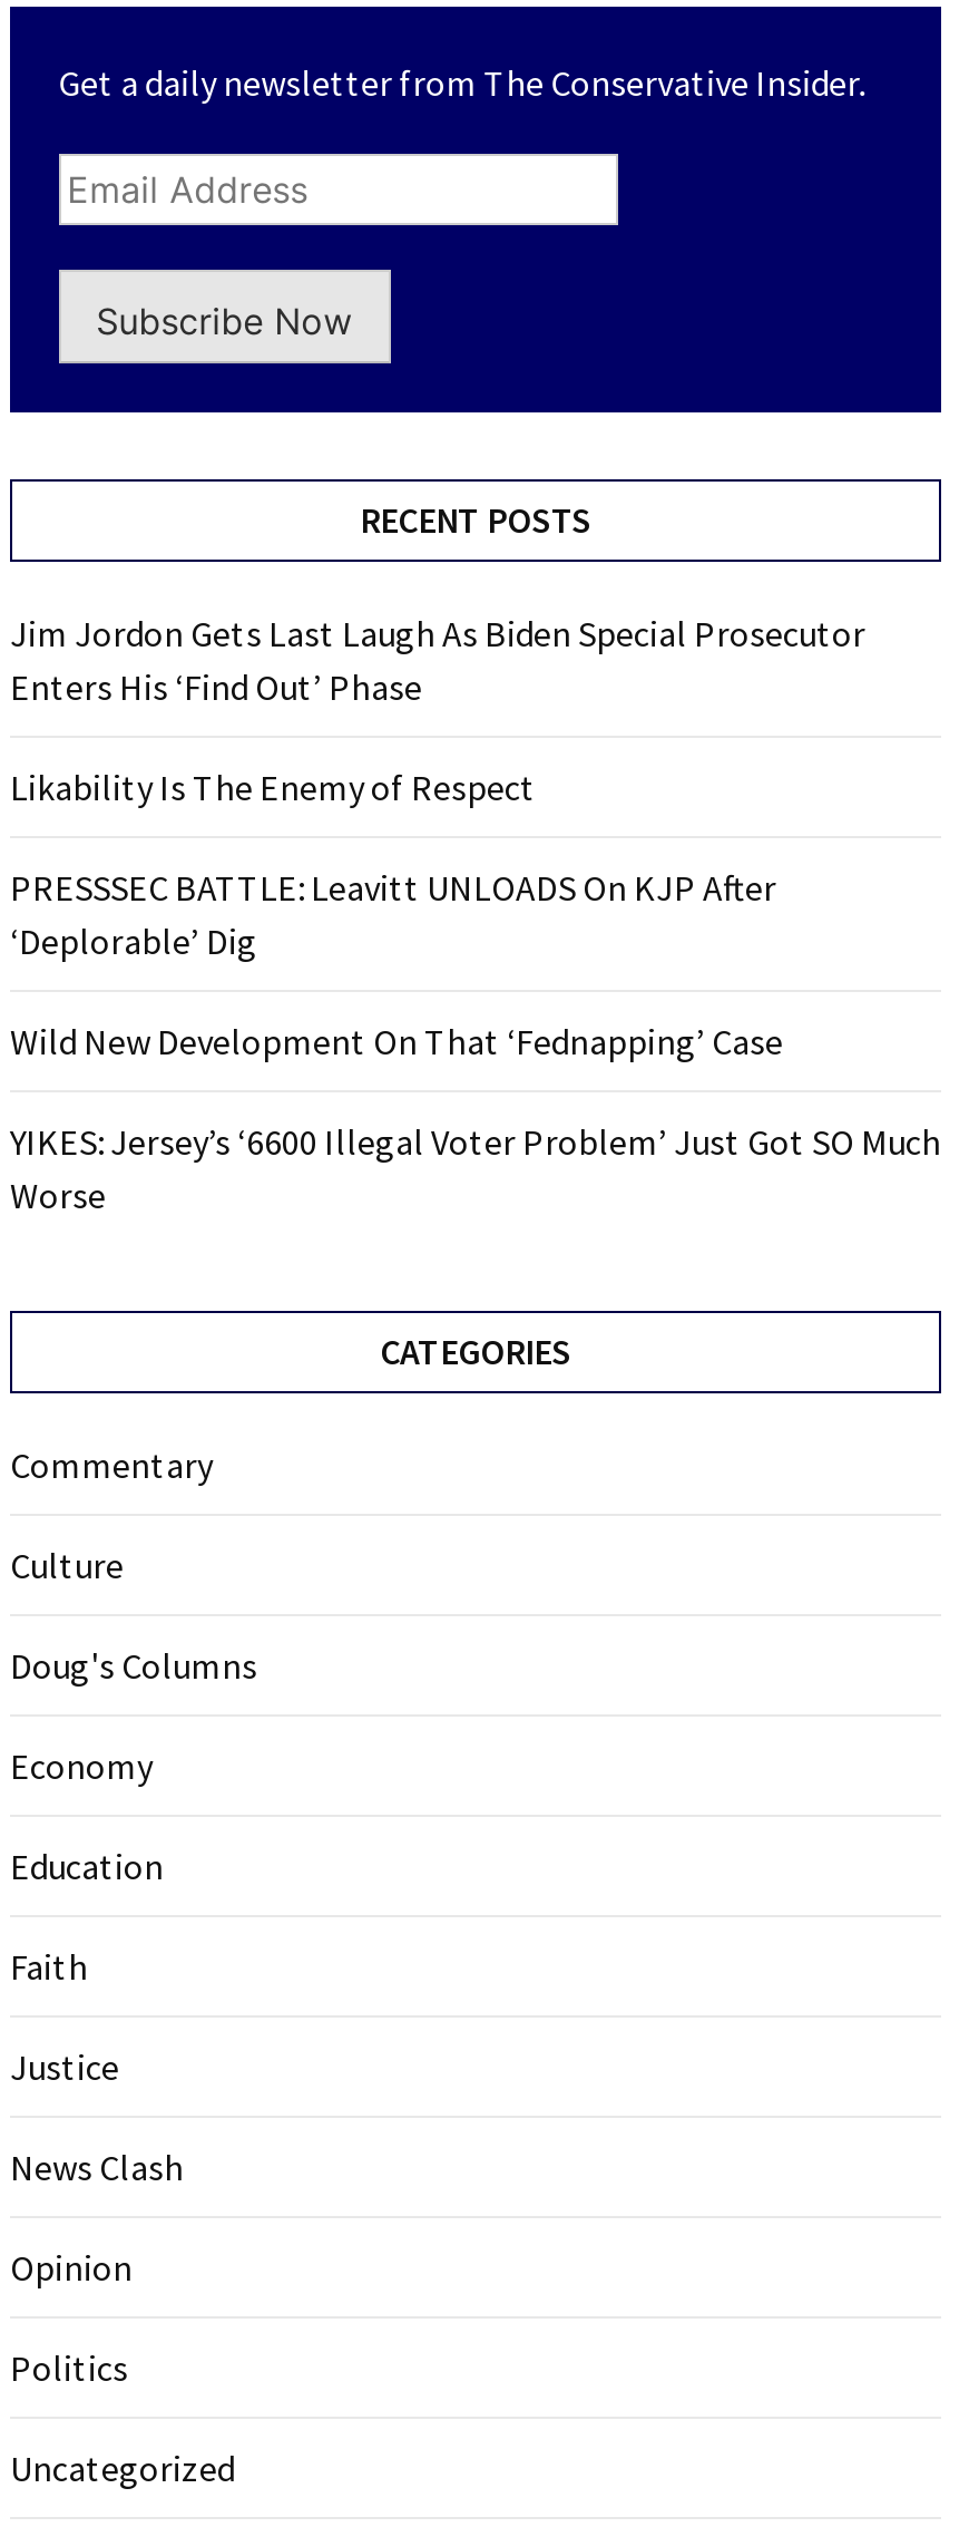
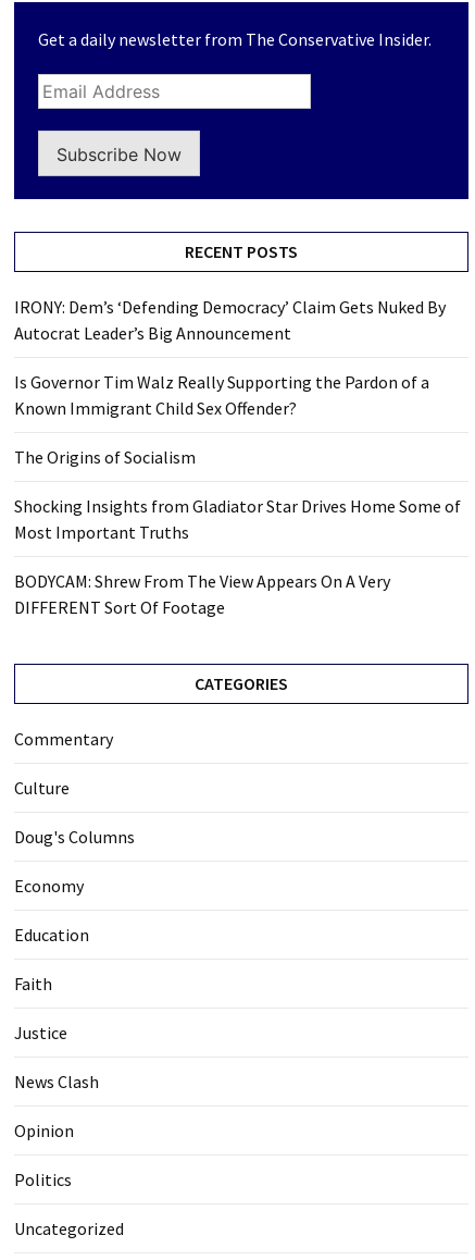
[10,609,865,707] Jim Jordon Gets Last Laugh As Biden Special Prosecutor | Enters His ‘Find Out’ Phase -> [14,296,446,344] IRONY: Dem’s ‘Defending Democracy’ Claim Gets Nuked By | Autocrat Leader’s Big Announcement
[10,763,536,808] Likability Is The Enemy of Respect -> [14,371,429,419] Is Governor Tim Walz Really Supporting the Pardon of a | Known Immigrant Child Sex Offender?
[10,863,776,962] PRESSSEC BATTLE: Leavitt UNLOADS On KJP After | ‘Deplorable’ Dig -> [14,446,196,468] The Origins of Socialism
[10,1017,783,1062] Wild New Development On That ‘Fednapping’ Case -> [14,495,461,543] Shocking Insights from Gladiator Star Drives Home Some of | Most Important Truths
[10,1118,941,1216] YIKES: Jersey’s ‘6600 Illegal Voter Problem’ Just Got SO Much | Worse -> [14,570,390,618] BODYCAM: Shrew From The View Appears On A Very | DIFFERENT Sort Of Footage

